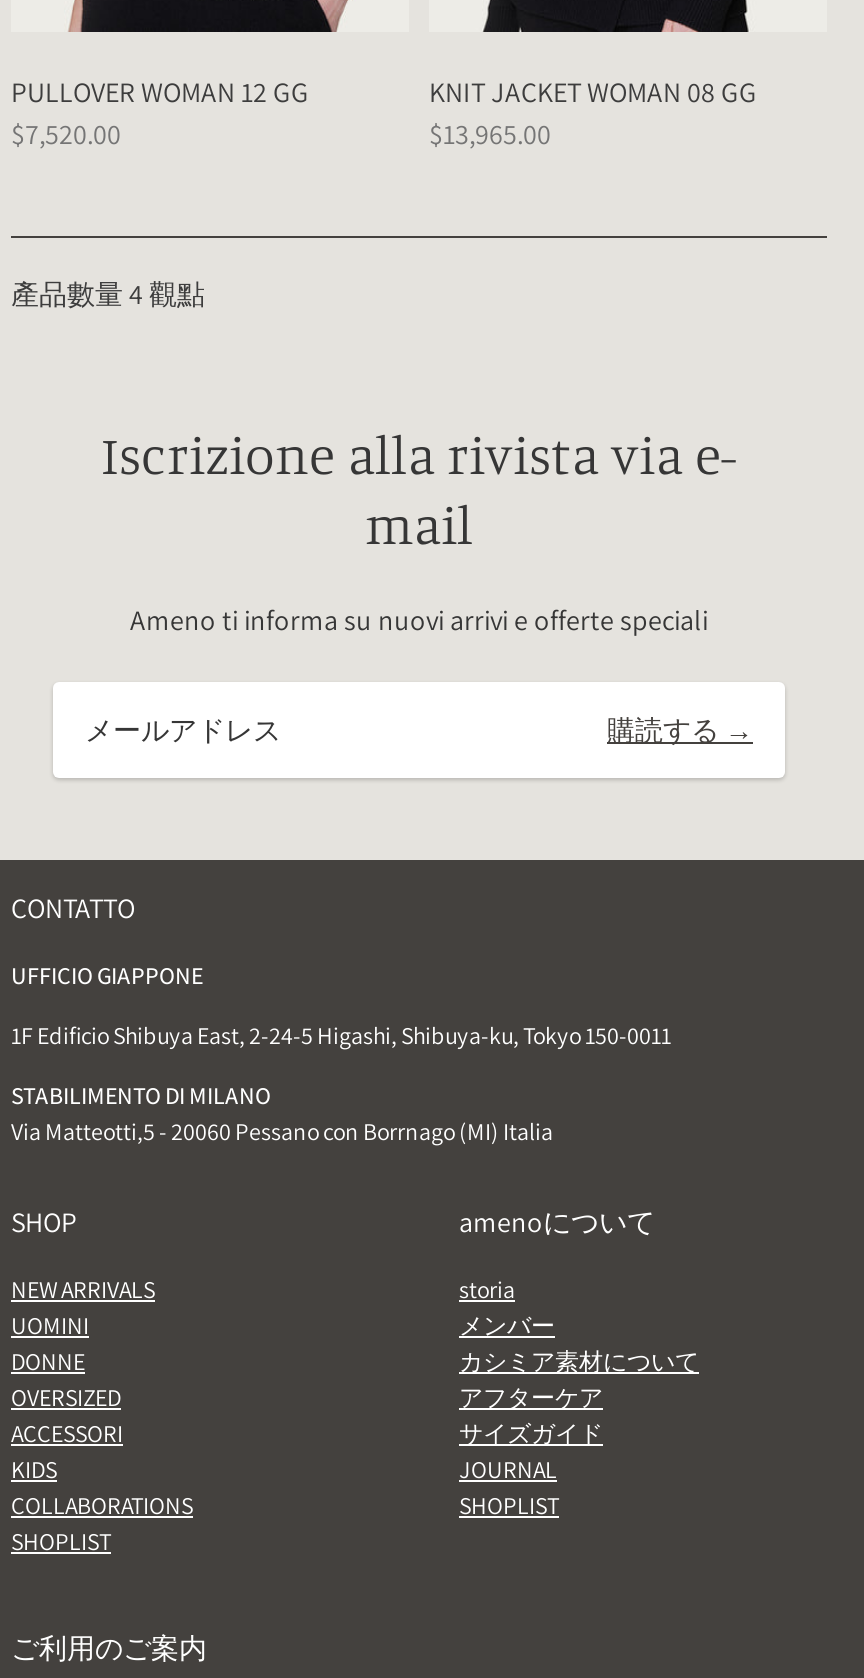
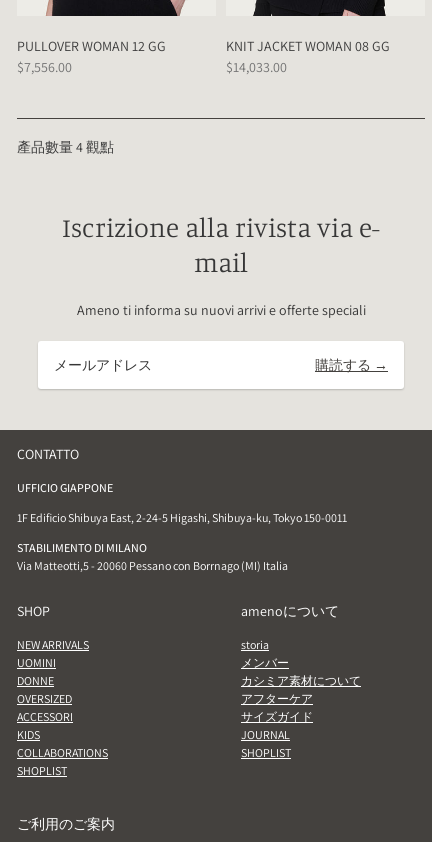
[11,116,121,152] $7,520.00 -> [17,58,72,76] $7,556.00
[429,116,551,152] $13,965.00 -> [226,58,287,76] $14,033.00

